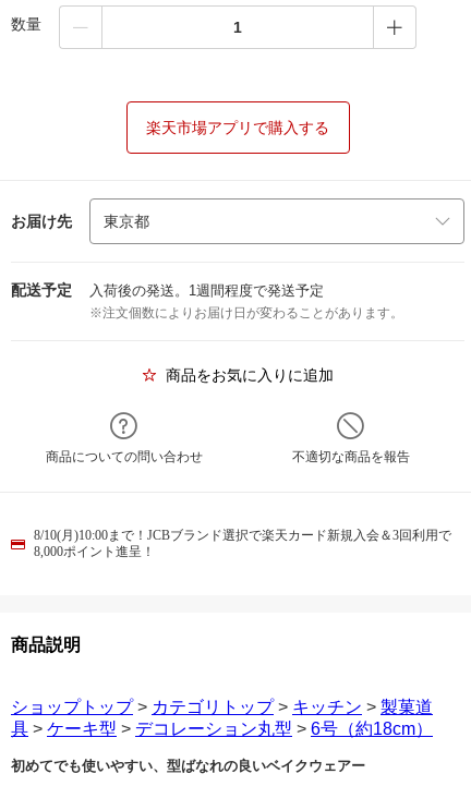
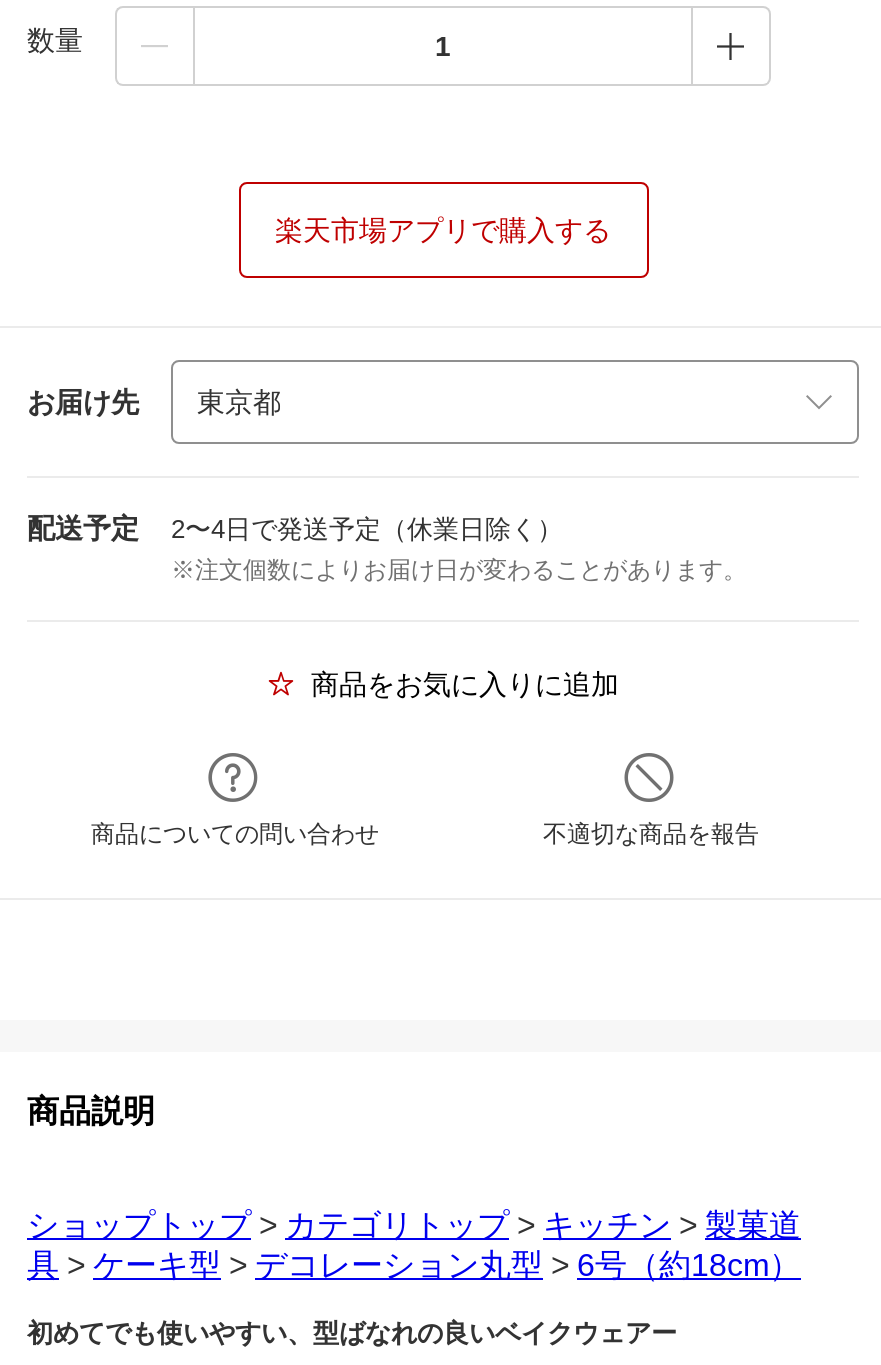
[89,282,324,299] 入荷後の発送。1週間程度で発送予定 -> [171,514,563,544] 2〜4日で発送予定（休業日除く）
[34,528,451,559] 8/10(月)10:00まで！JCBブランド選択で楽天カード新規入会＆3回利用で | 8,000ポイント進呈！ -> none

